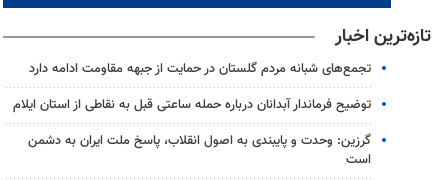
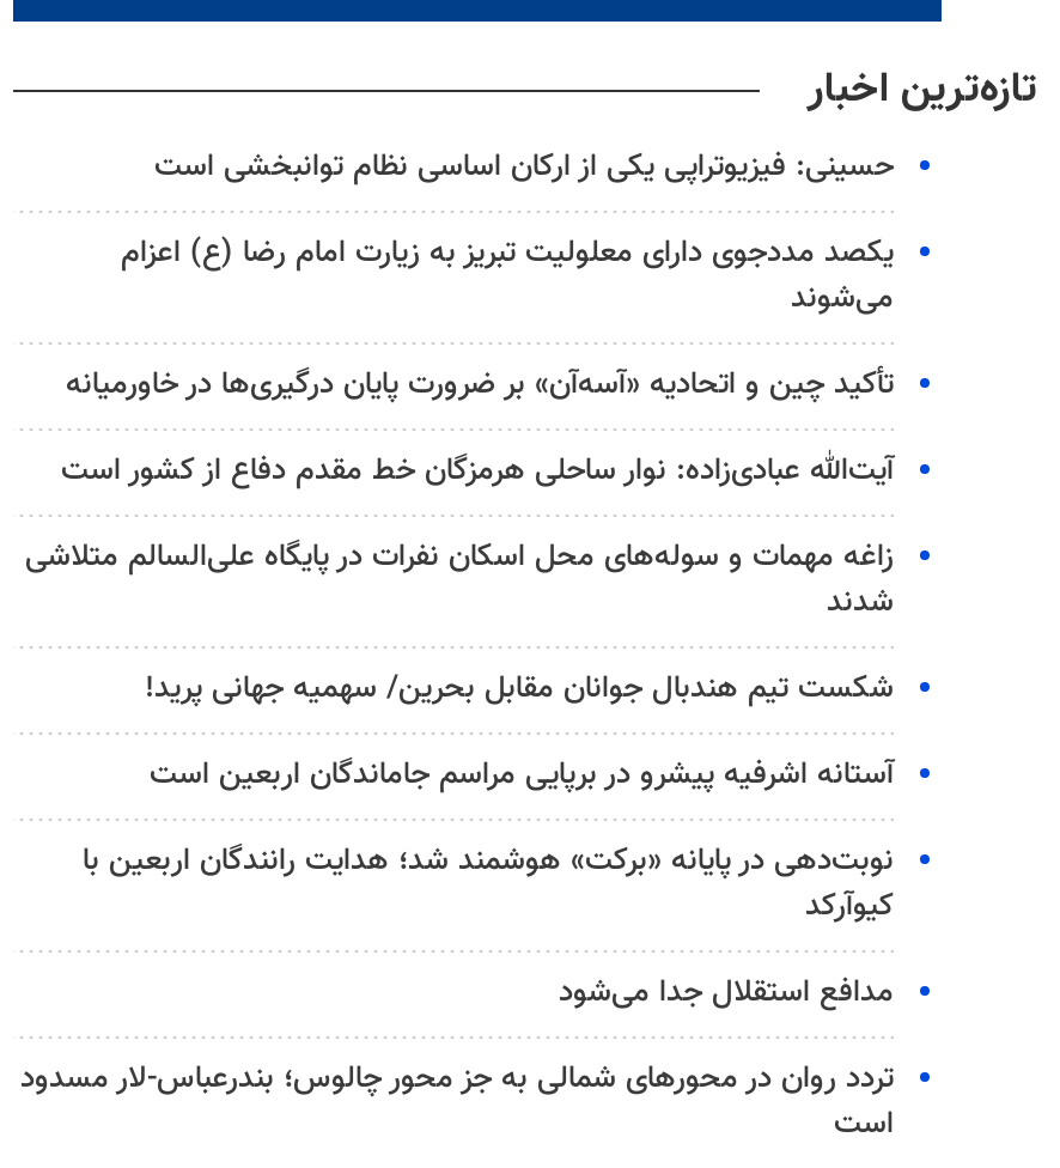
[13,58,371,150] تجمع‌های شبانه مردم گلستان در حمایت از جبهه مقاومت ادامه دارد | توضیح فرماندار آبدانان درباره حمله ساعتی قبل به نقاطی از استان ایلام | گرزین: وحدت و پایبندی به اصول انقلاب، پاسخ ملت ایران به دشمن -> [20,144,894,1103] حسینی: فیزیوتراپی یکی از ارکان اساسی نظام توانبخشی است | یکصد مددجوی دارای معلولیت تبریز به زیارت امام رضا (ع) اعزام | می‌شوند | تأکید چین و اتحادیه «آسه‌آن» بر ضرورت پایان درگیری‌ها در خاورمیانه | آیت‌الله عبادی‌زاده: نوار ساحلی هرمزگان خط مقدم دفاع از کشور است | زاغه مهمات و سوله‌های محل اسکان نفرات در پایگاه علی‌السالم متلاشی | شدند | شکست تیم هندبال جوانان مقابل بحرین/ سهمیه جهانی پرید! | آستانه اشرفیه پیشرو در برپایی مراسم جاماندگان اربعین است | نوبت‌دهی در پایانه «برکت» هوشمند شد؛ هدایت رانندگان اربعین با | کیوآرکد | مدافع استقلال جدا می‌شود | تردد روان در محورهای شمالی به جز محور چالوس؛ بندرعباس-لار مسدود

